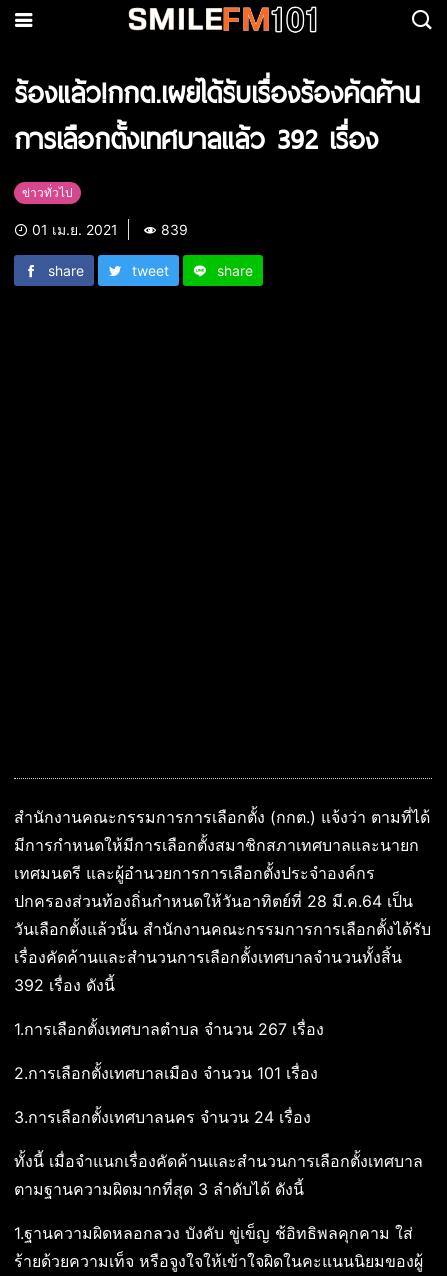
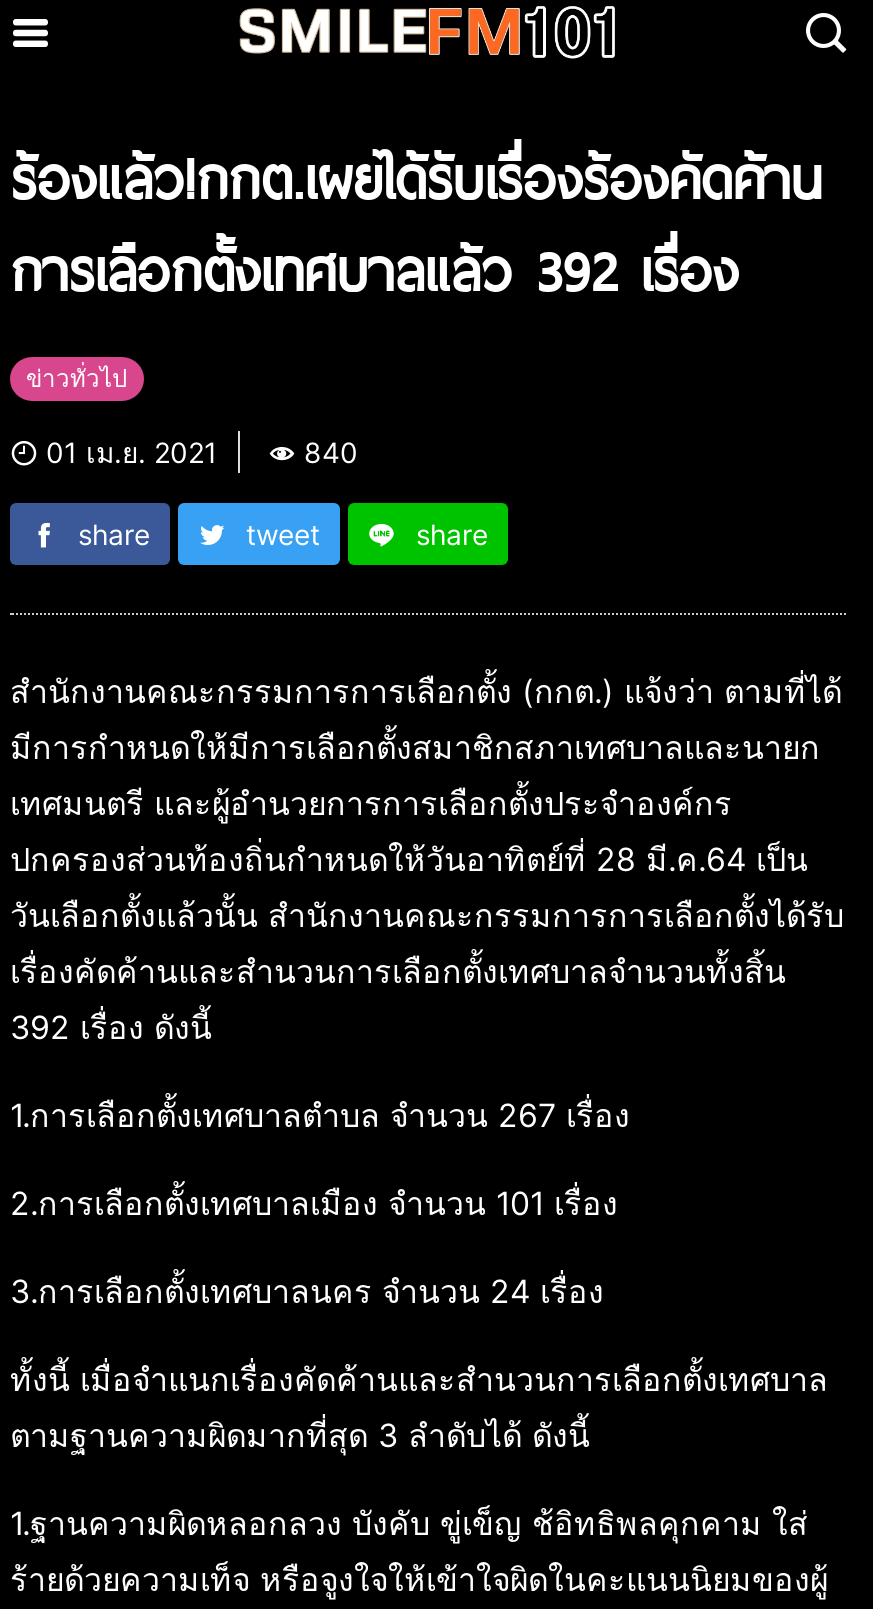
[157,221,188,238] 839 -> [296,435,358,469] 840

